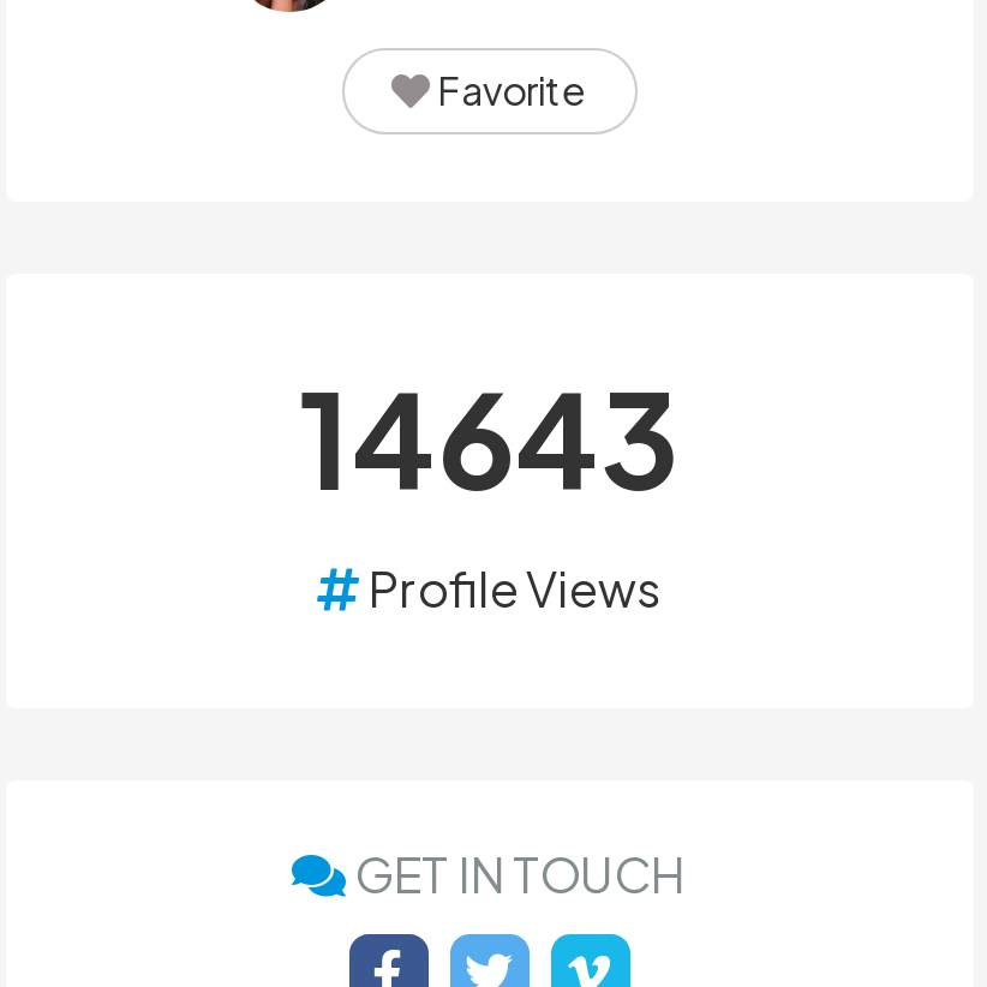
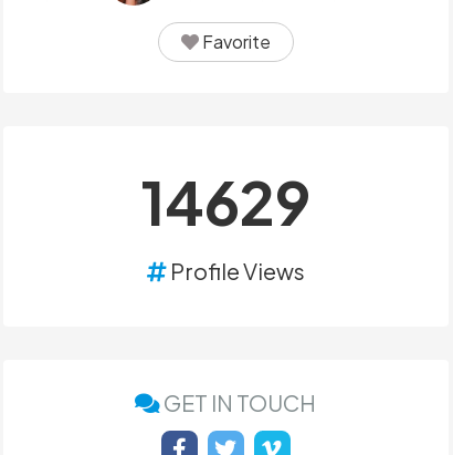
[298,355,680,519] 14643 -> [140,164,310,239] 14629

